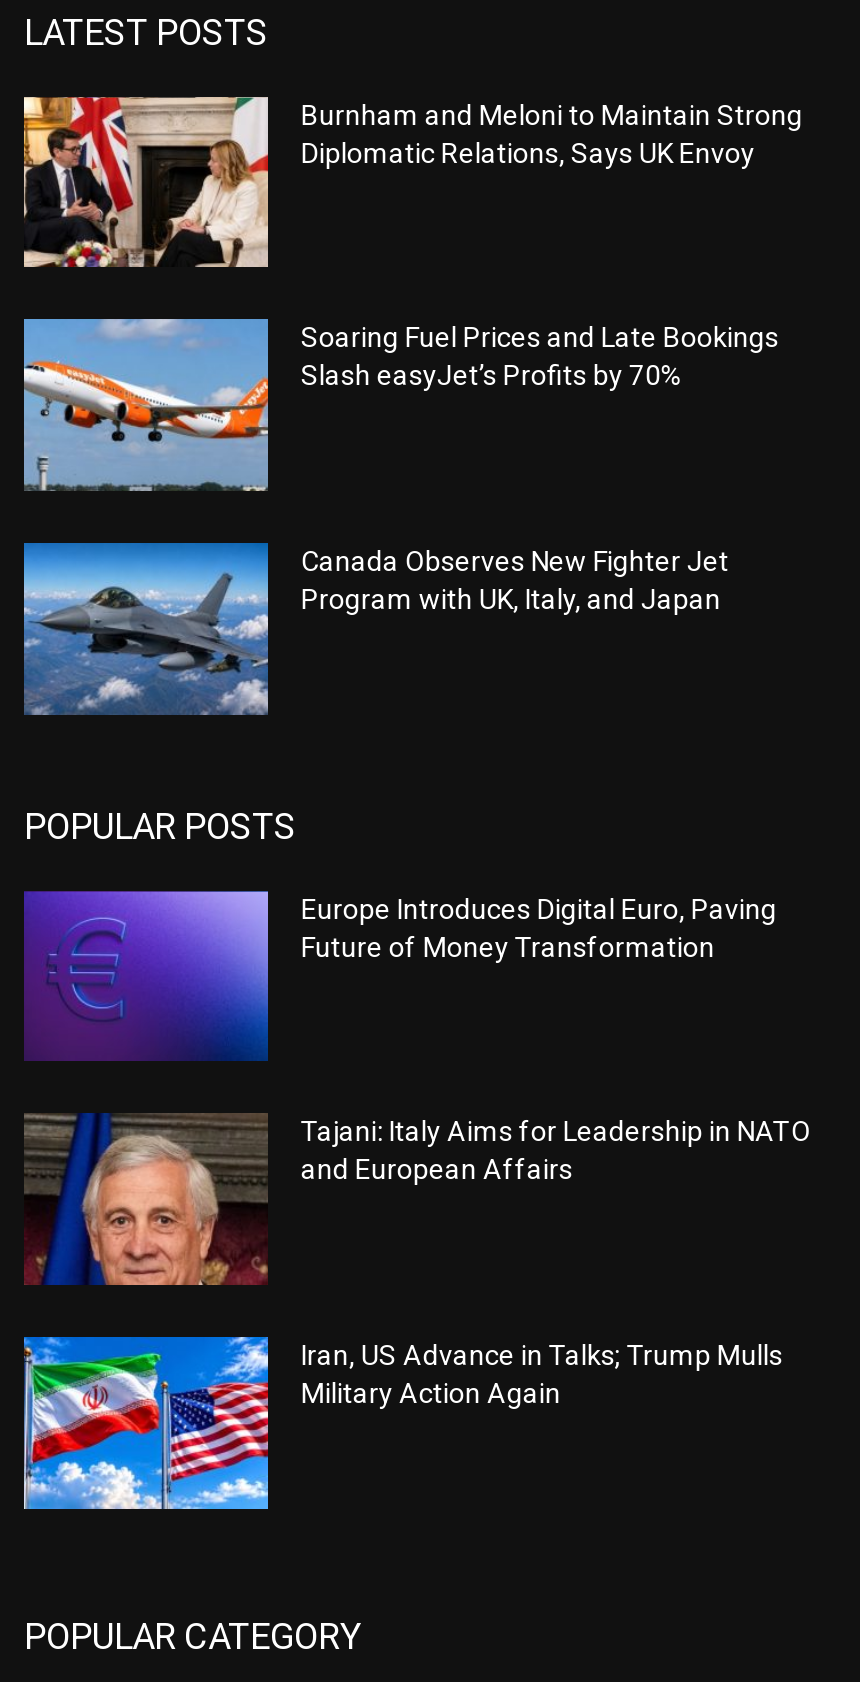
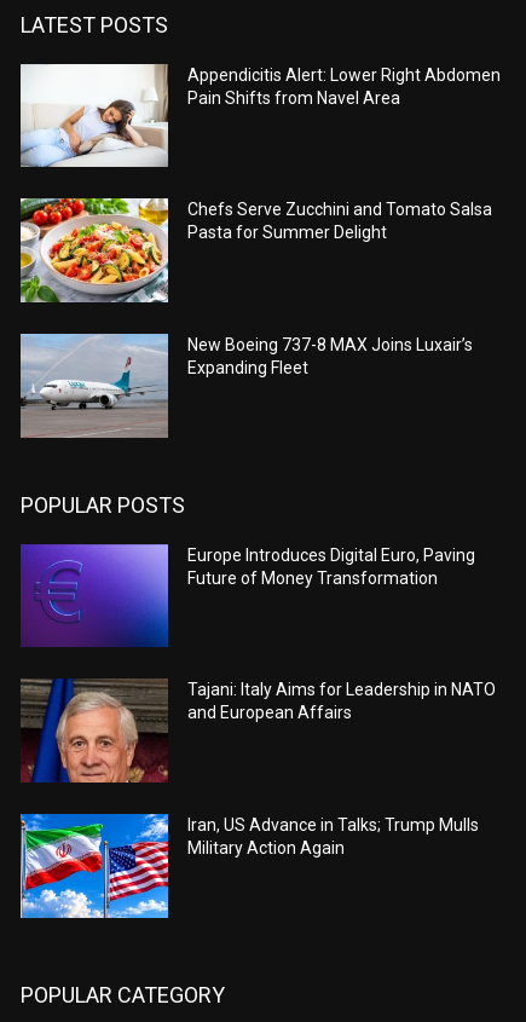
[22,95,803,269] [image] | Burnham and Meloni to Maintain Strong | Diplomatic Relations, Says UK Envoy -> [19,63,501,168] [image] | Appendicitis Alert: Lower Right Abdomen | Pain Shifts from Navel Area
[22,317,779,491] [image] | Soaring Fuel Prices and Late Bookings | Slash easyJet’s Profits by 70% -> [19,197,493,304] [image] | Chefs Serve Zucchini and Tomato Salsa | Pasta for Summer Delight
[22,541,729,715] [image] | Canada Observes New Fighter Jet | Program with UK, Italy, and Japan -> [19,333,473,439] [image] | New Boeing 737-8 MAX Joins Luxair’s | Expanding Fleet

